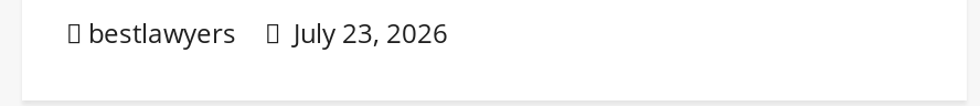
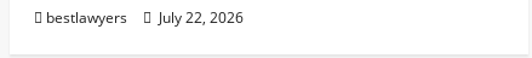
[88,13,448,51] bestlawyers July 23, 2026 -> [46,7,244,28] bestlawyers July 22, 2026

